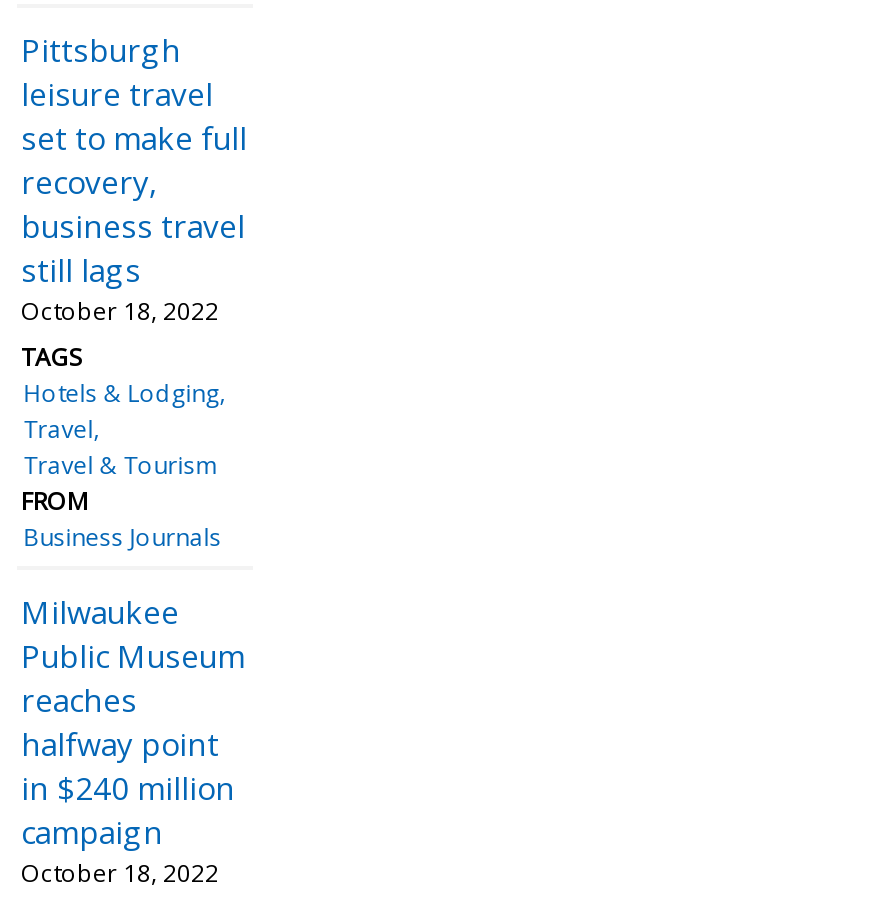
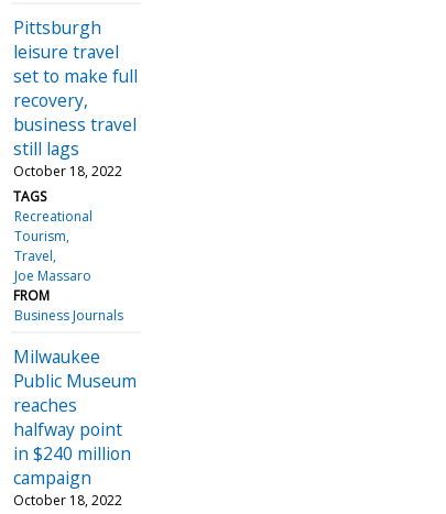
[23,376,219,410] Hotels & Lodging -> [15,207,93,245] Recreational | Tourism
[23,448,217,482] Travel & Tourism -> [15,266,92,285] Joe Massaro

